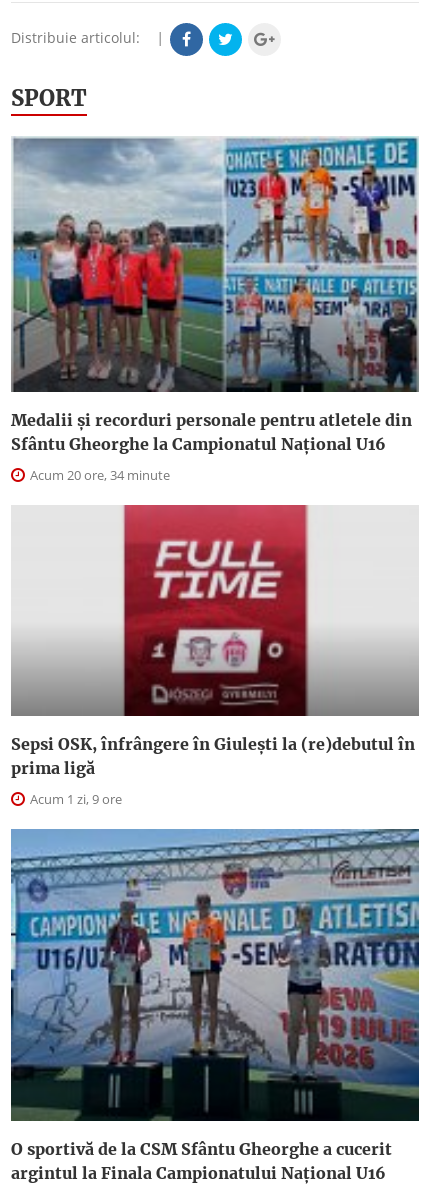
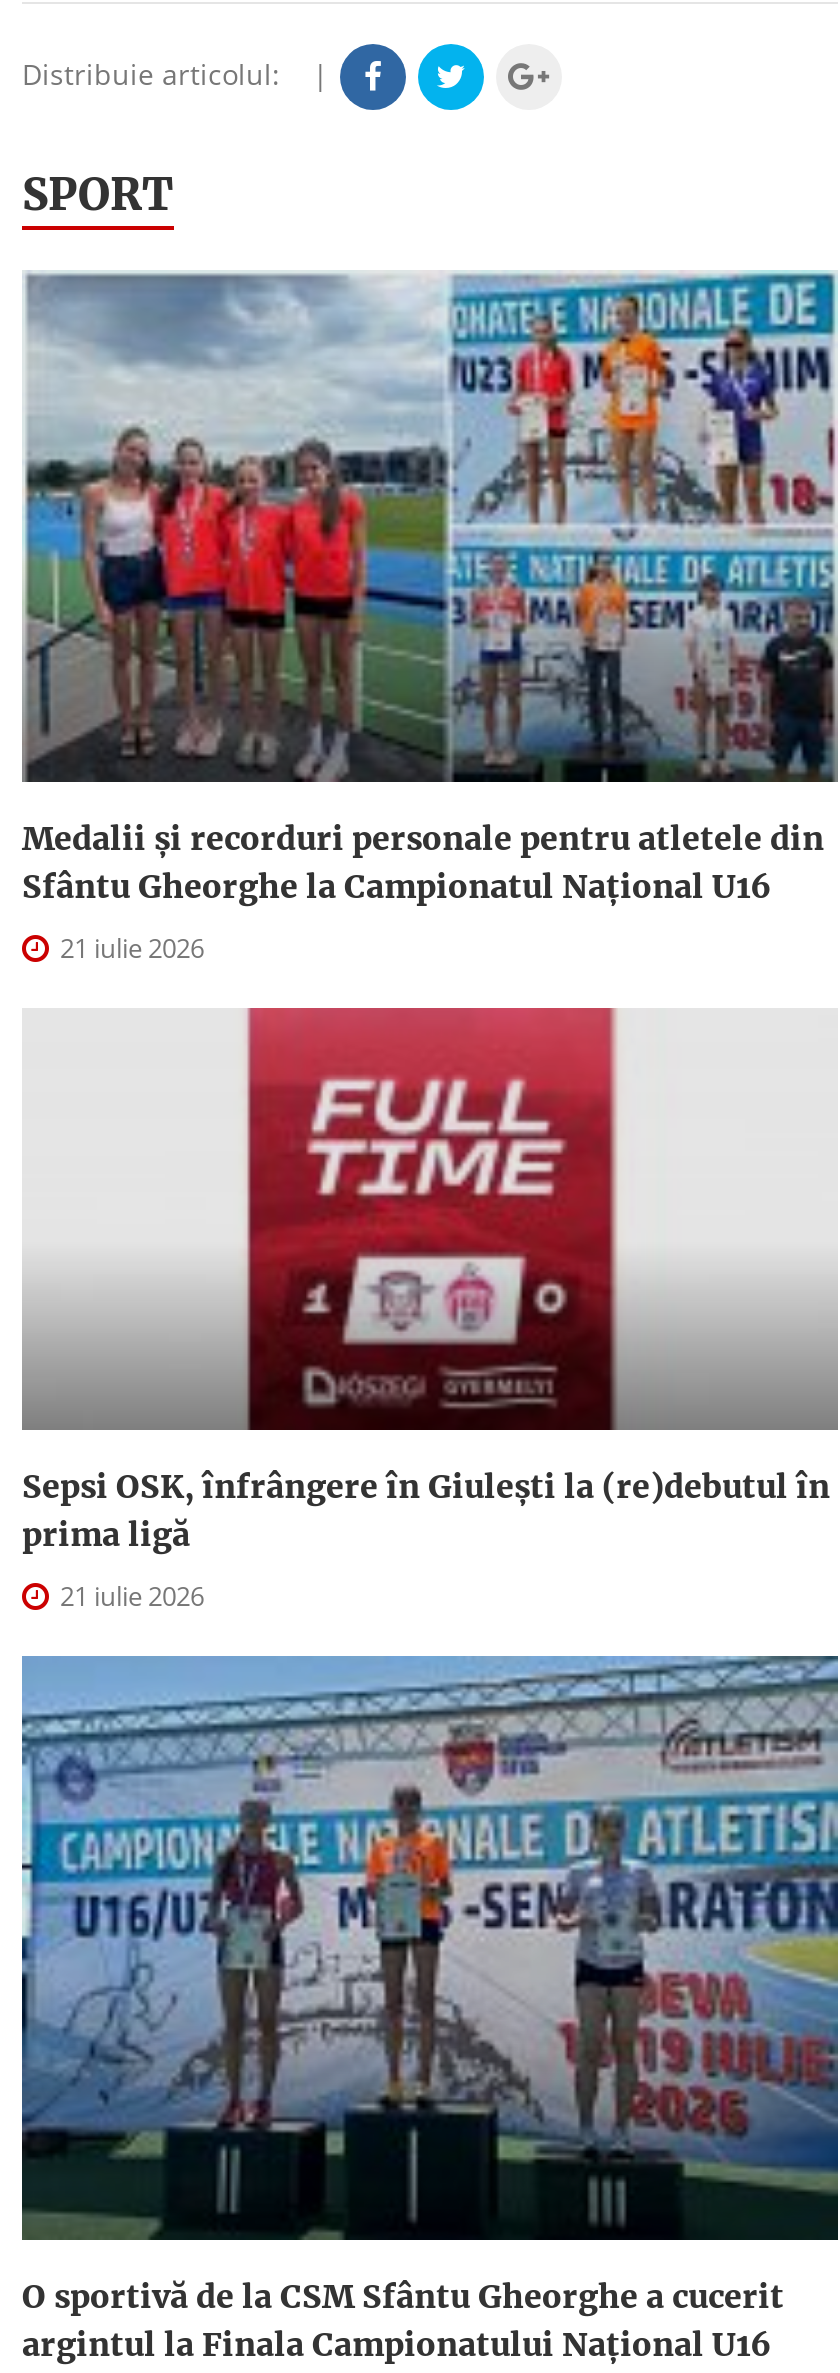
[27,466,170,484] Acum 20 ore, 34 minute -> [54,930,204,966] 21 iulie 2026
[27,790,122,808] Acum 1 zi, 9 ore -> [54,1577,204,1613] 21 iulie 2026

